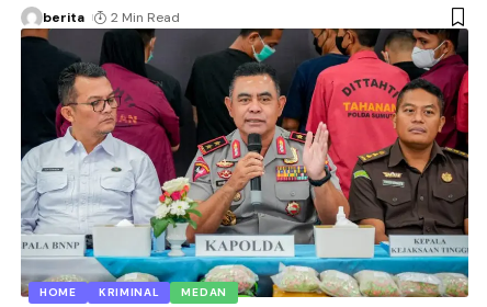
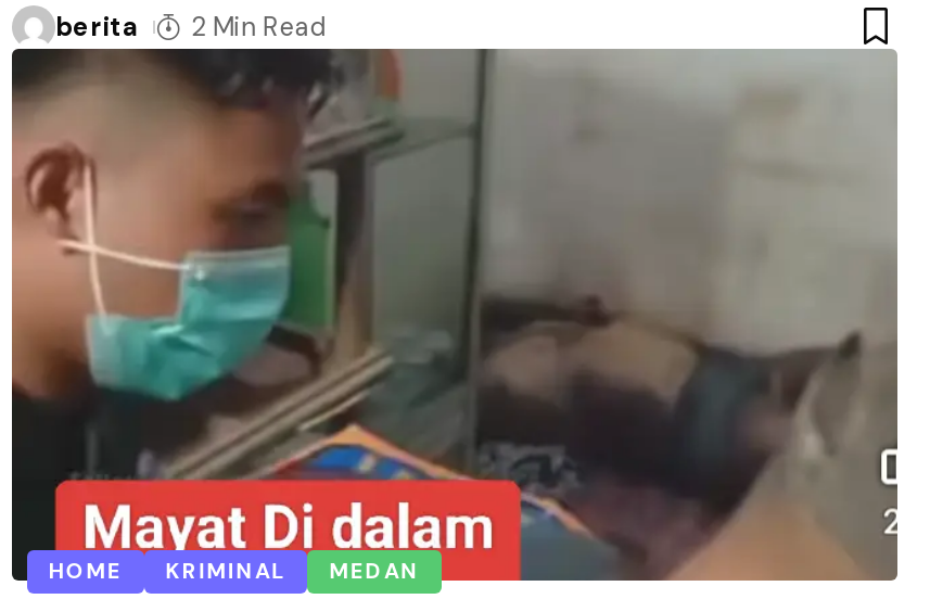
[20,29,469,298] [image] -> [10,47,900,583] [image]

